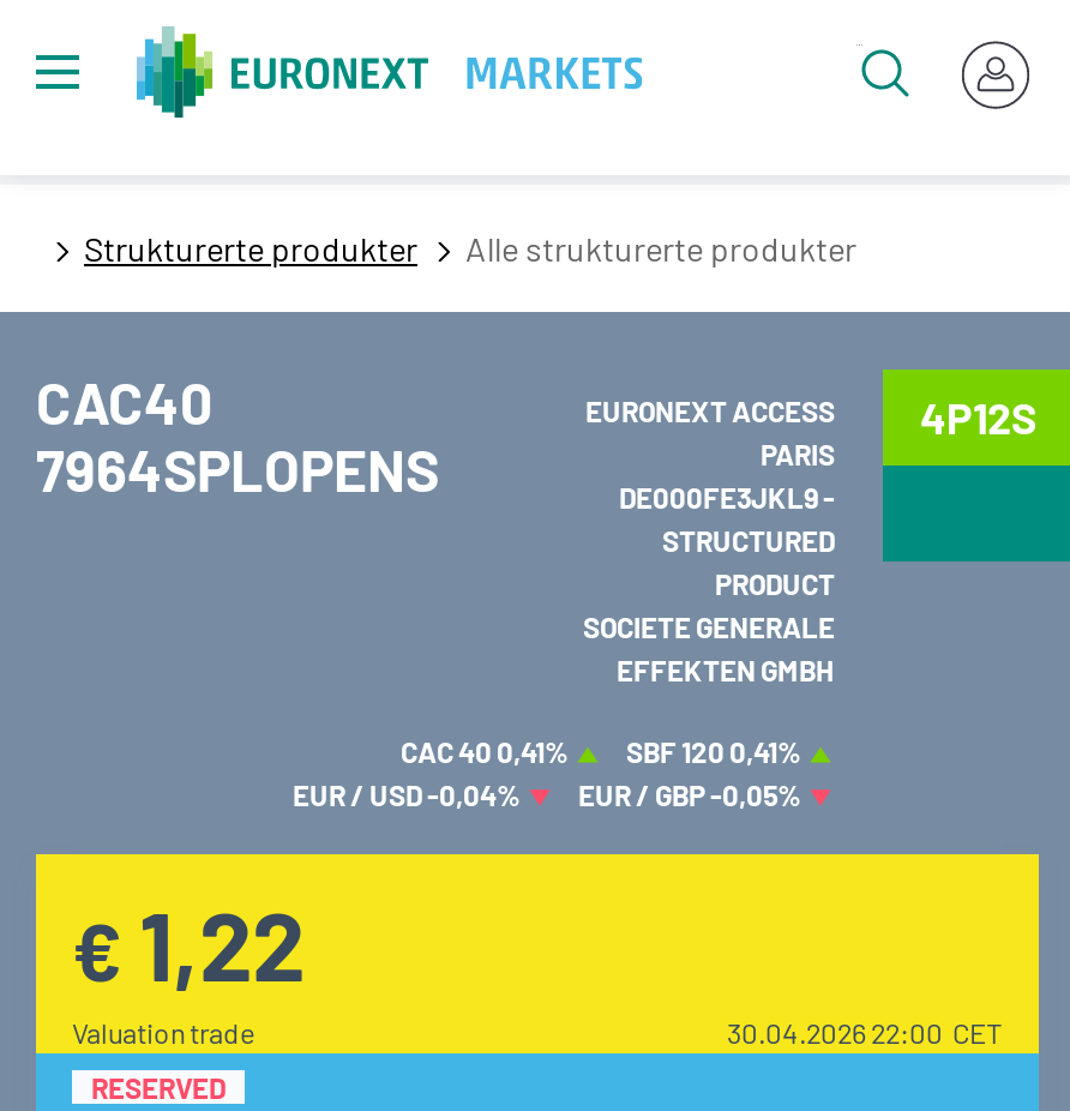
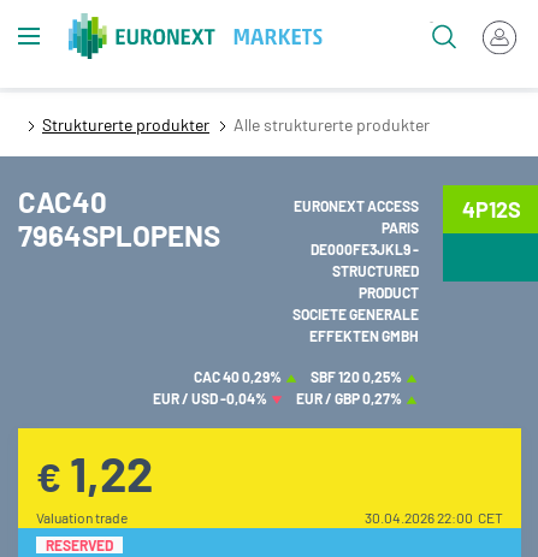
[401,734,573,768] CAC 40 0,41% -> [194,368,284,385] CAC 40 0,29%
[626,734,806,768] SBF 120 0,41% -> [311,368,404,385] SBF 120 0,25%
[293,777,806,811] EUR / USD -0,04% EUR / GBP -0,05% -> [153,390,404,407] EUR / USD -0,04% EUR / GBP 0,27%

